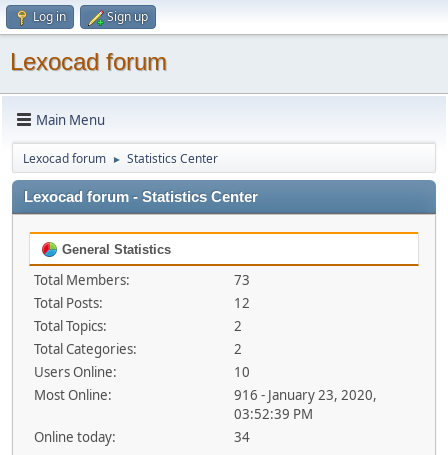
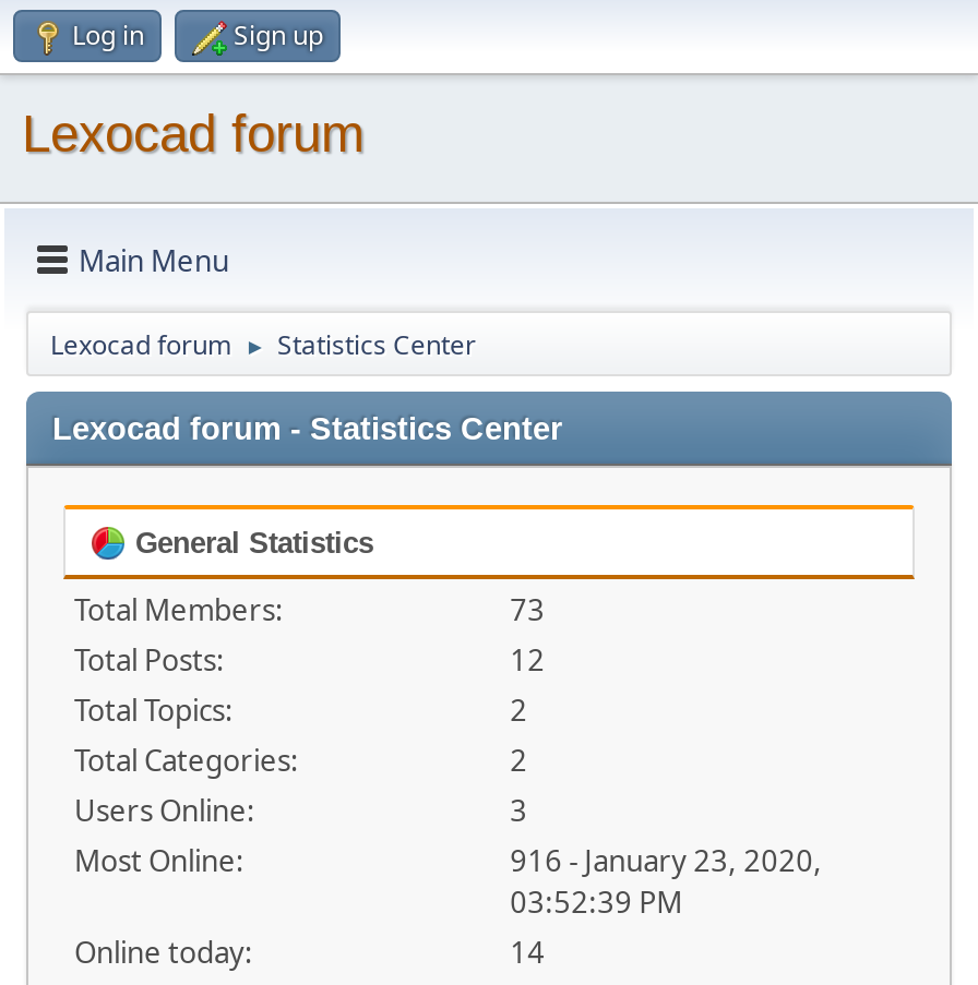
[234,363,250,381] 10 -> [510,791,527,830] 3
[234,428,250,446] 34 -> [510,933,545,972] 14

